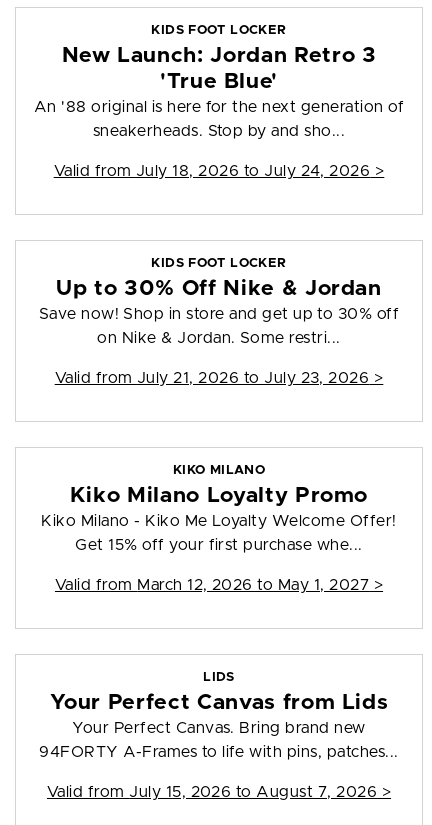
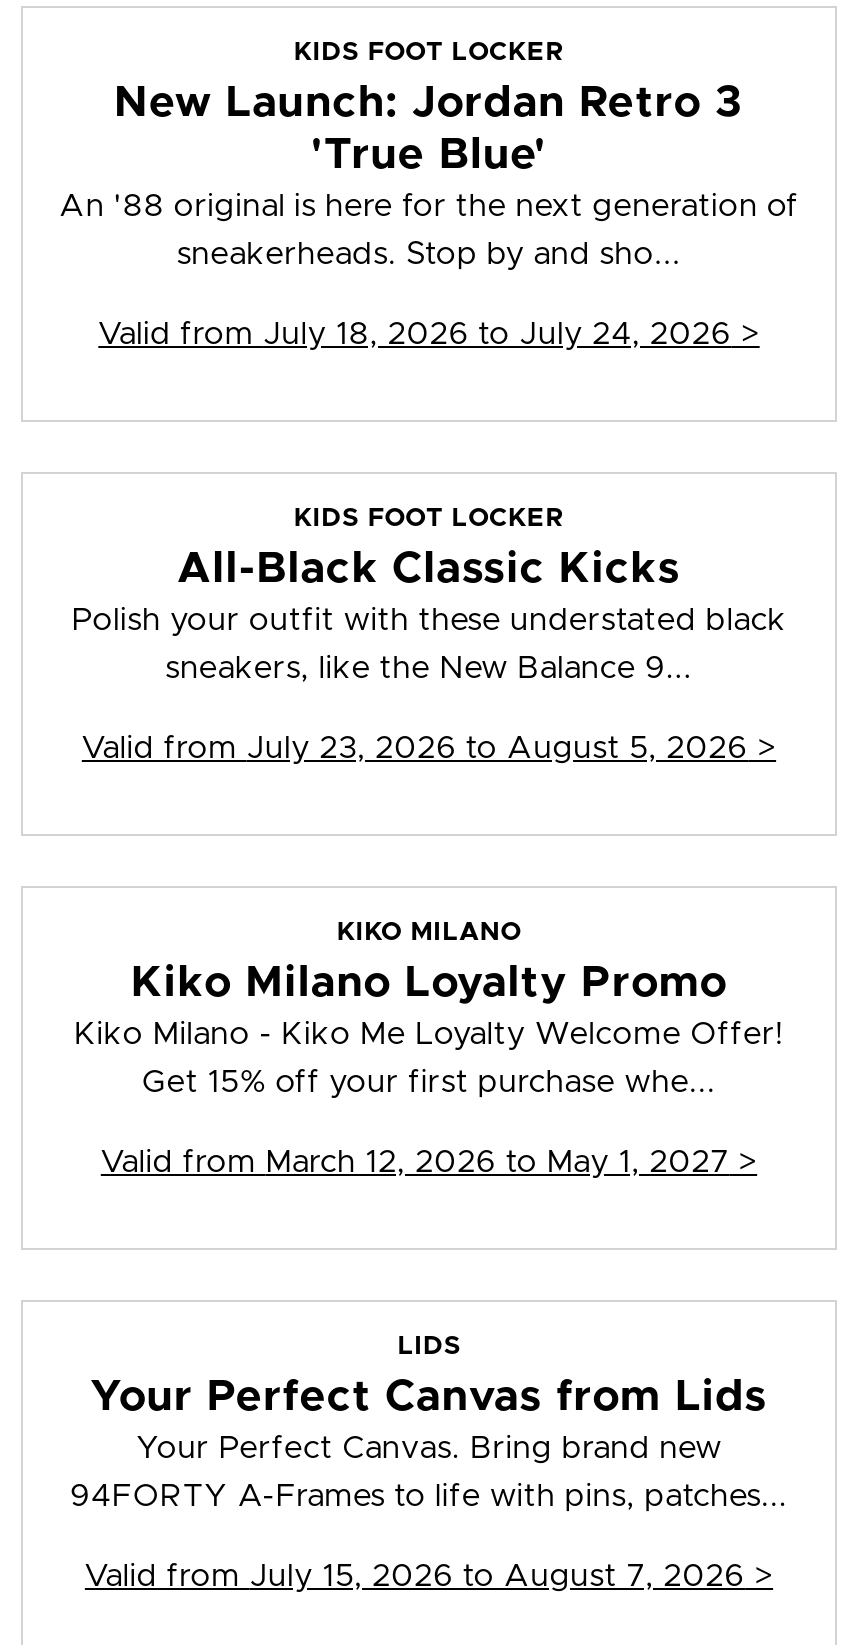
[39,278,399,322] Up to 30% Off Nike & Jordan | Save now! Shop in store and get up to 30% off -> [71,548,787,636] All-Black Classic Kicks | Polish your outfit with these understated black
[97,330,341,346] on Nike & Jordan. Some restri... -> [165,652,693,684] sneakers, like the New Balance 9...
[55,370,383,386] Valid from July 21, 2026 to July 23, 2026 > -> [82,732,776,764] Valid from July 23, 2026 to August 5, 2026 >

